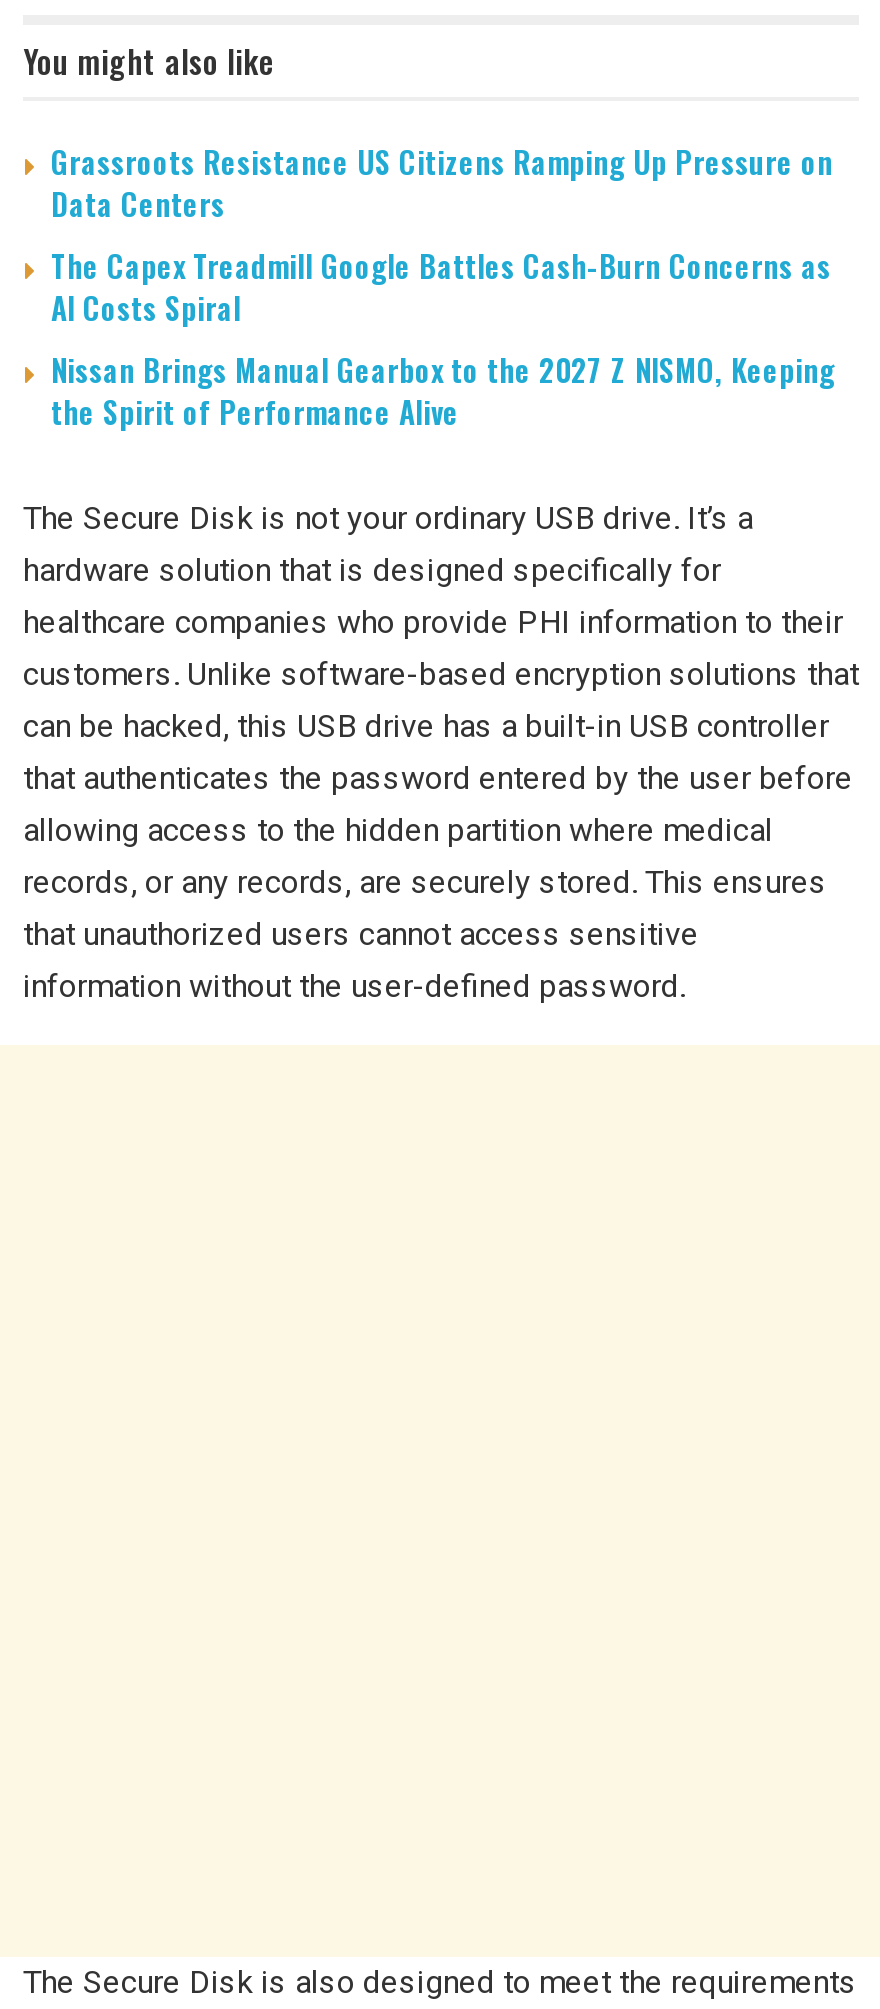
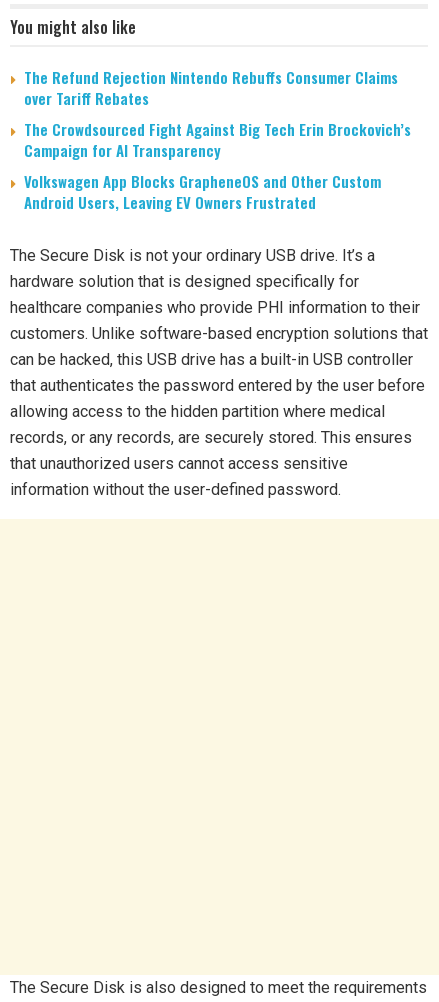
[51,138,835,432] Grassroots Resistance US Citizens Ramping Up Pressure on | Data Centers | The Capex Treadmill Google Battles Cash-Burn Concerns as | AI Costs Spiral | Nissan Brings Manual Gearbox to the 2027 Z NISMO, Keeping | the Spirit of Performance Alive -> [24,66,411,213] The Refund Rejection Nintendo Rebuffs Consumer Claims | over Tariff Rebates | The Crowdsourced Fight Against Big Tech Erin Brockovich’s | Campaign for AI Transparency | Volkswagen App Blocks GrapheneOS and Other Custom | Android Users, Leaving EV Owners Frustrated

